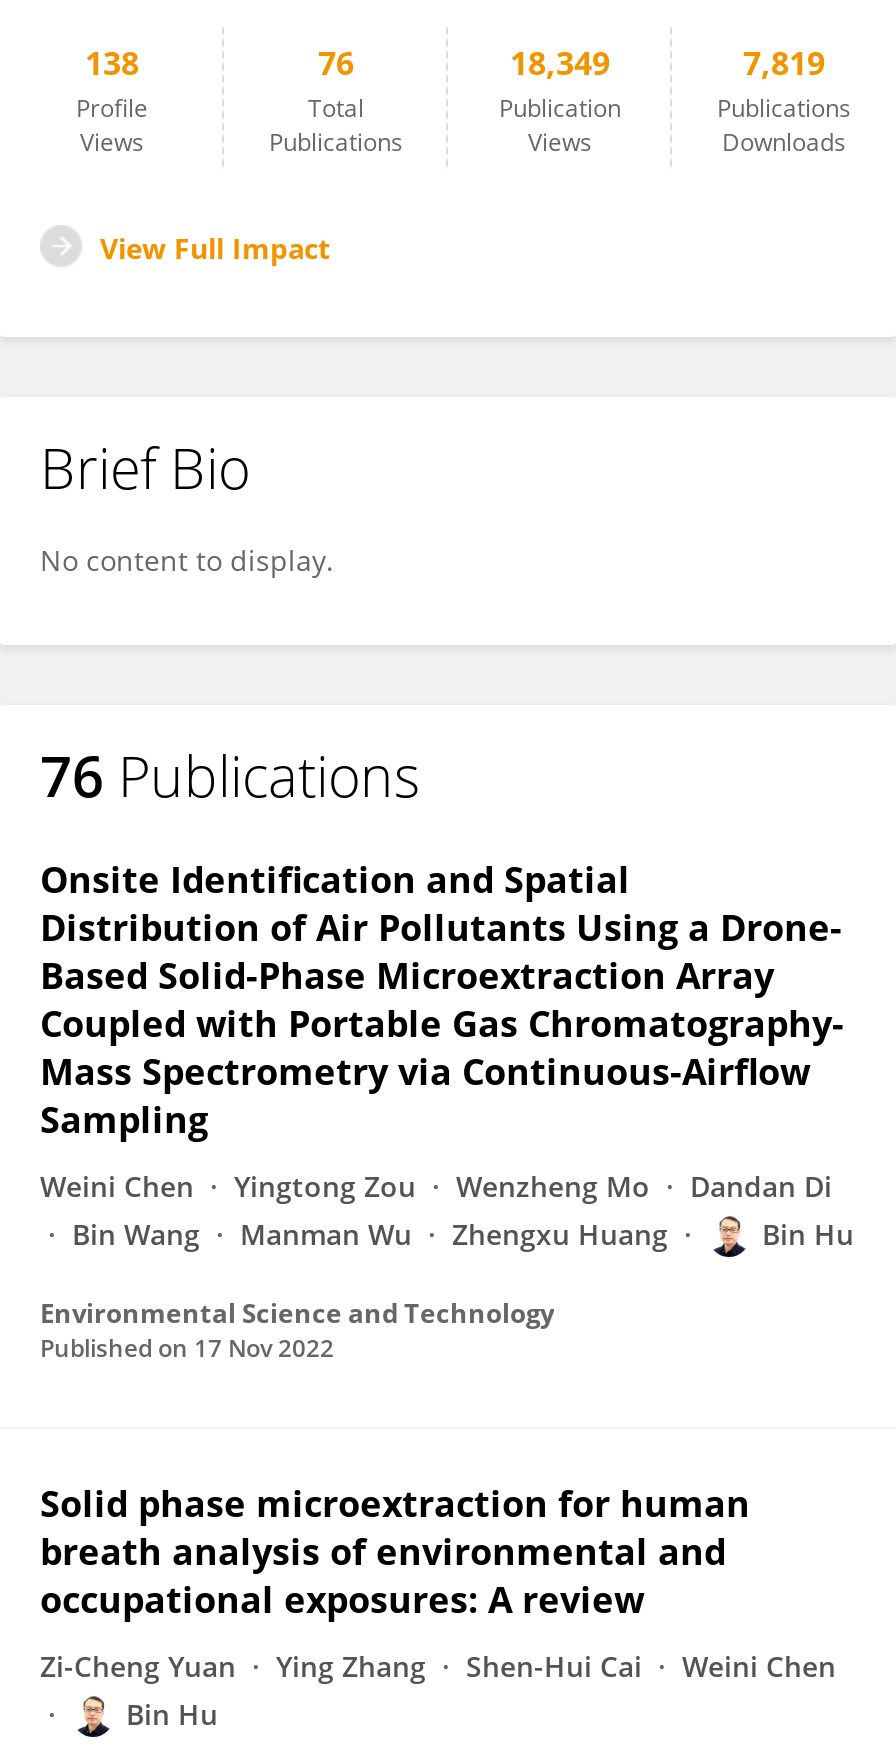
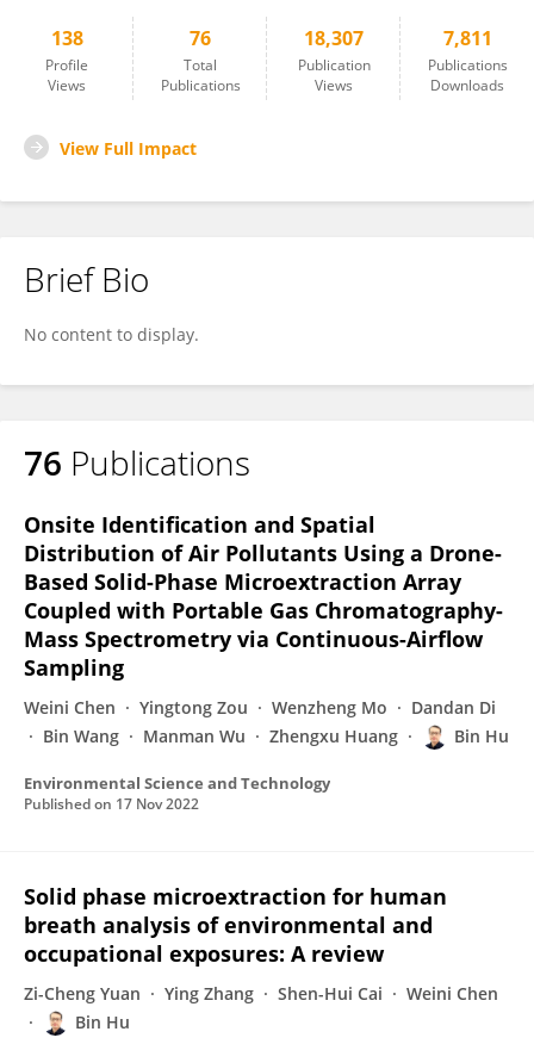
[510,41,610,85] 18,349 -> [304,25,364,51] 18,307
[743,41,825,85] 7,819 -> [443,25,492,51] 7,811

